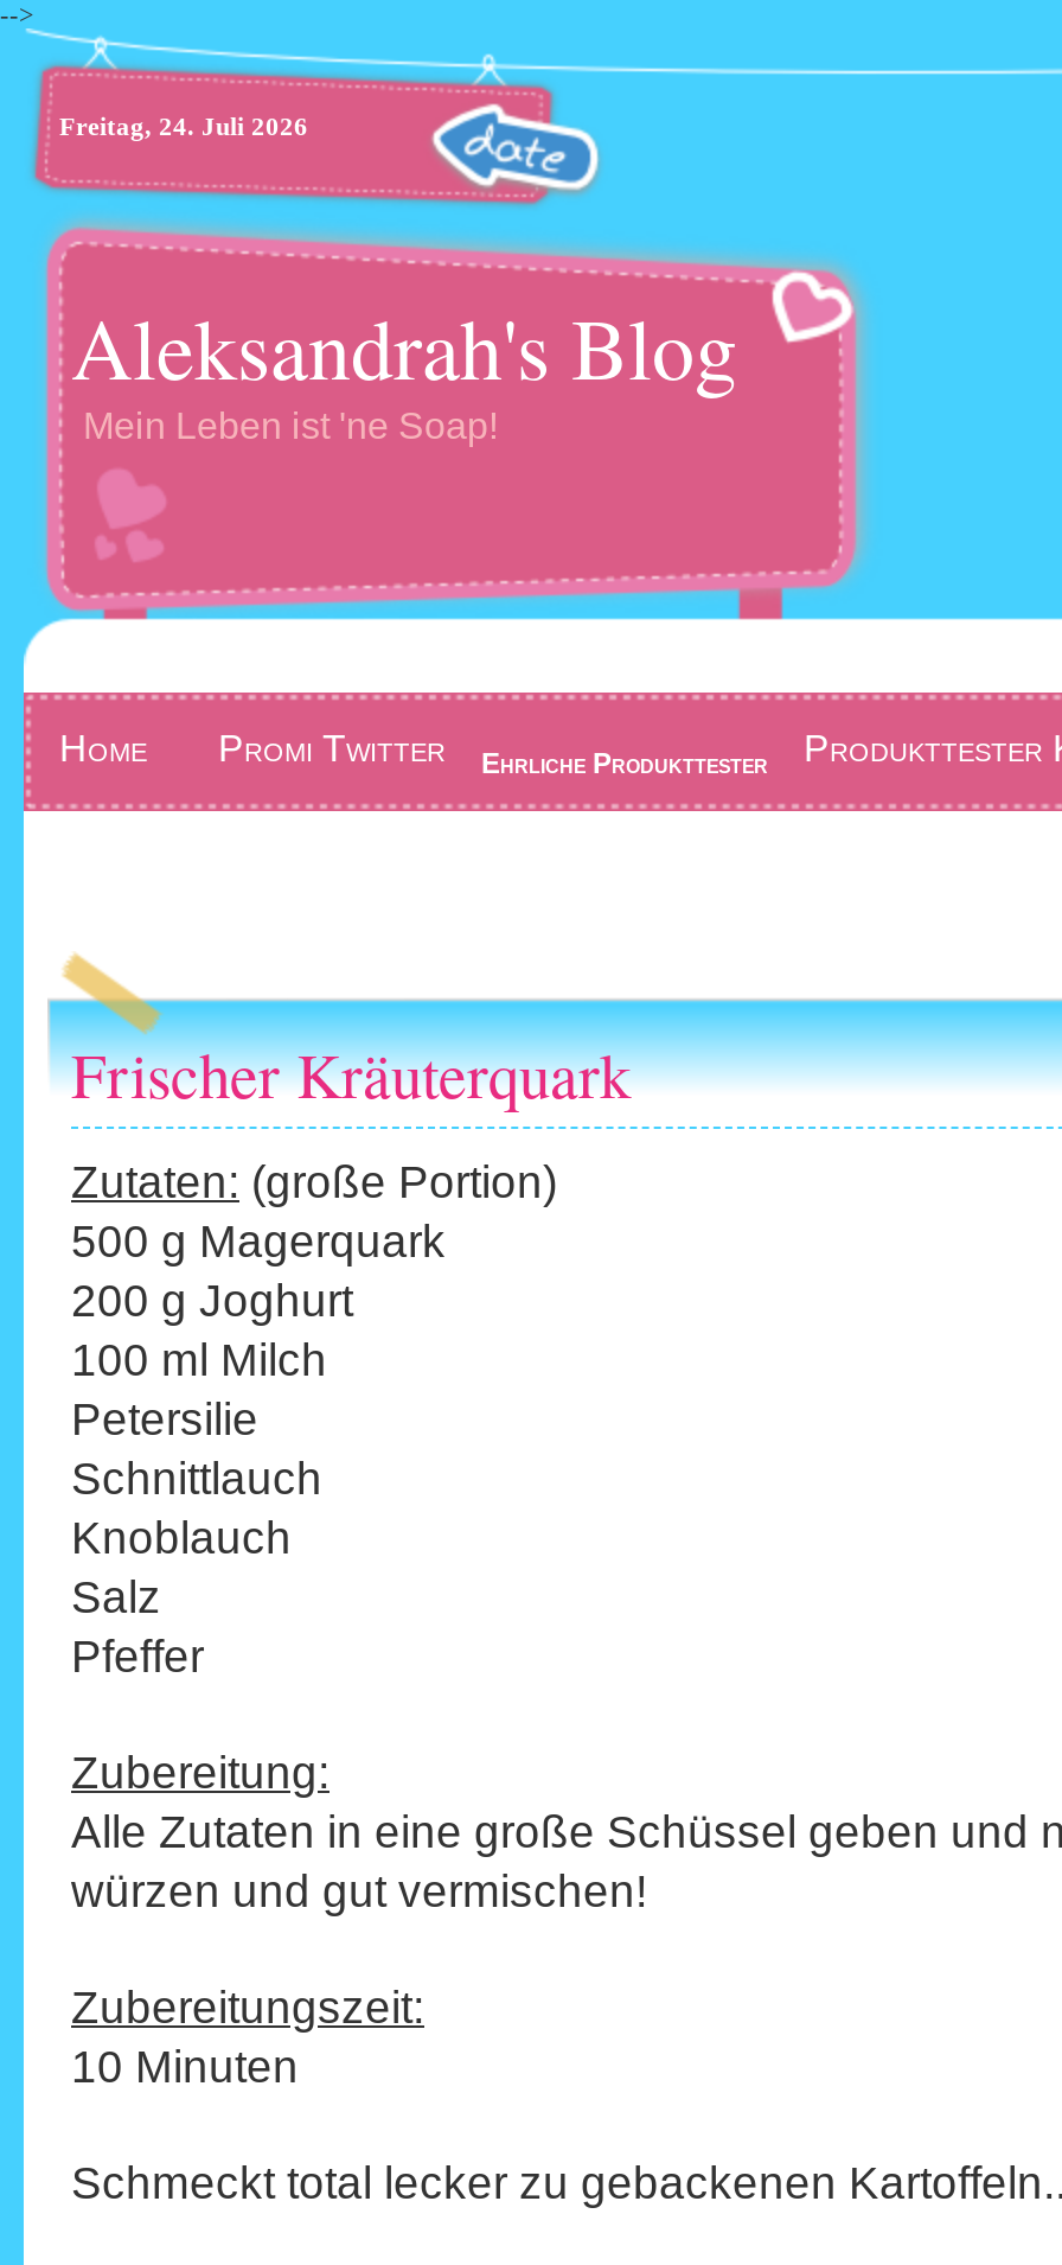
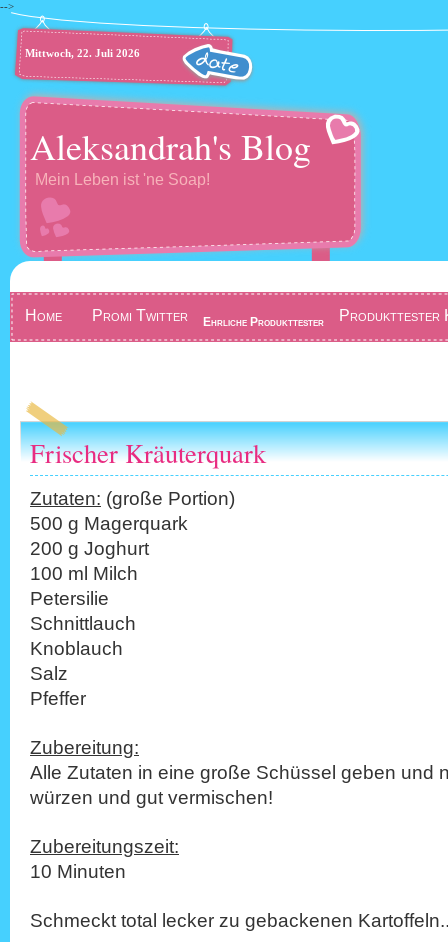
[59,111,308,140] Freitag, 24. Juli 2026 -> [25,47,140,59] Mittwoch, 22. Juli 2026

